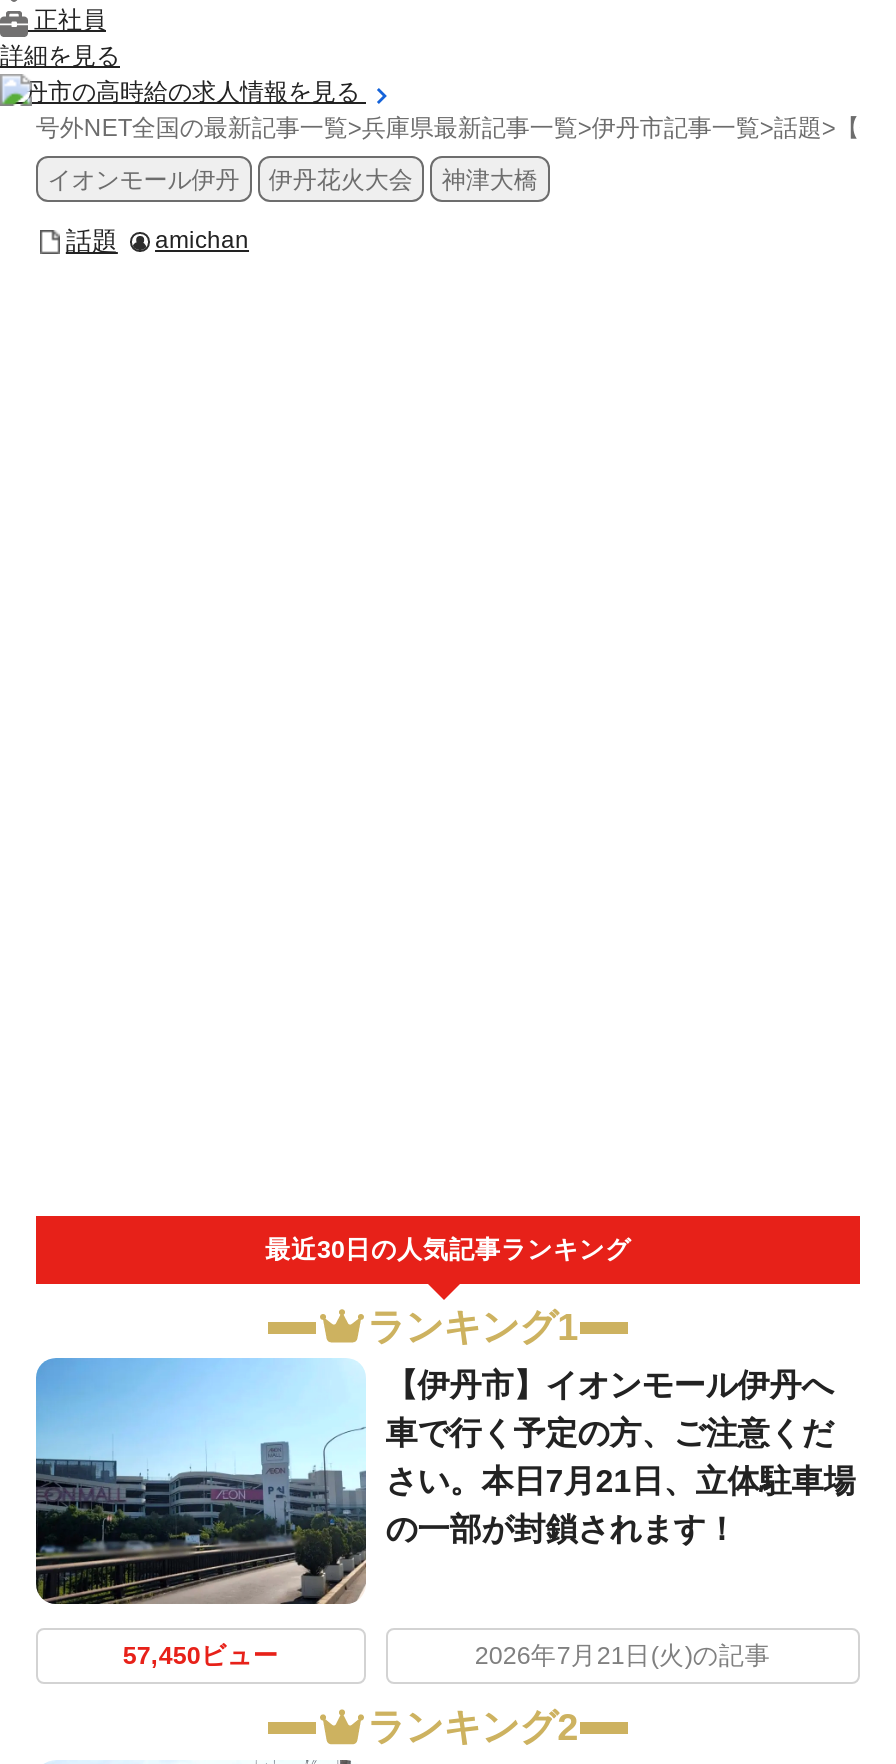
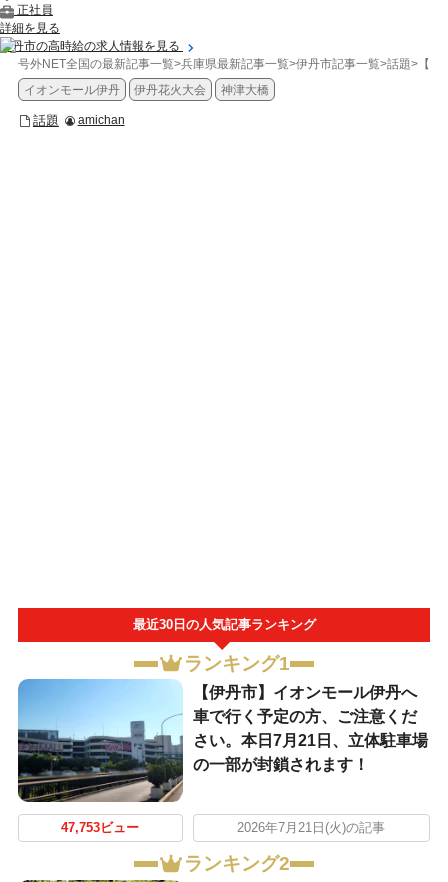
[123,1642,279,1670] 57,450ビュー -> [61,821,139,835] 47,753ビュー

